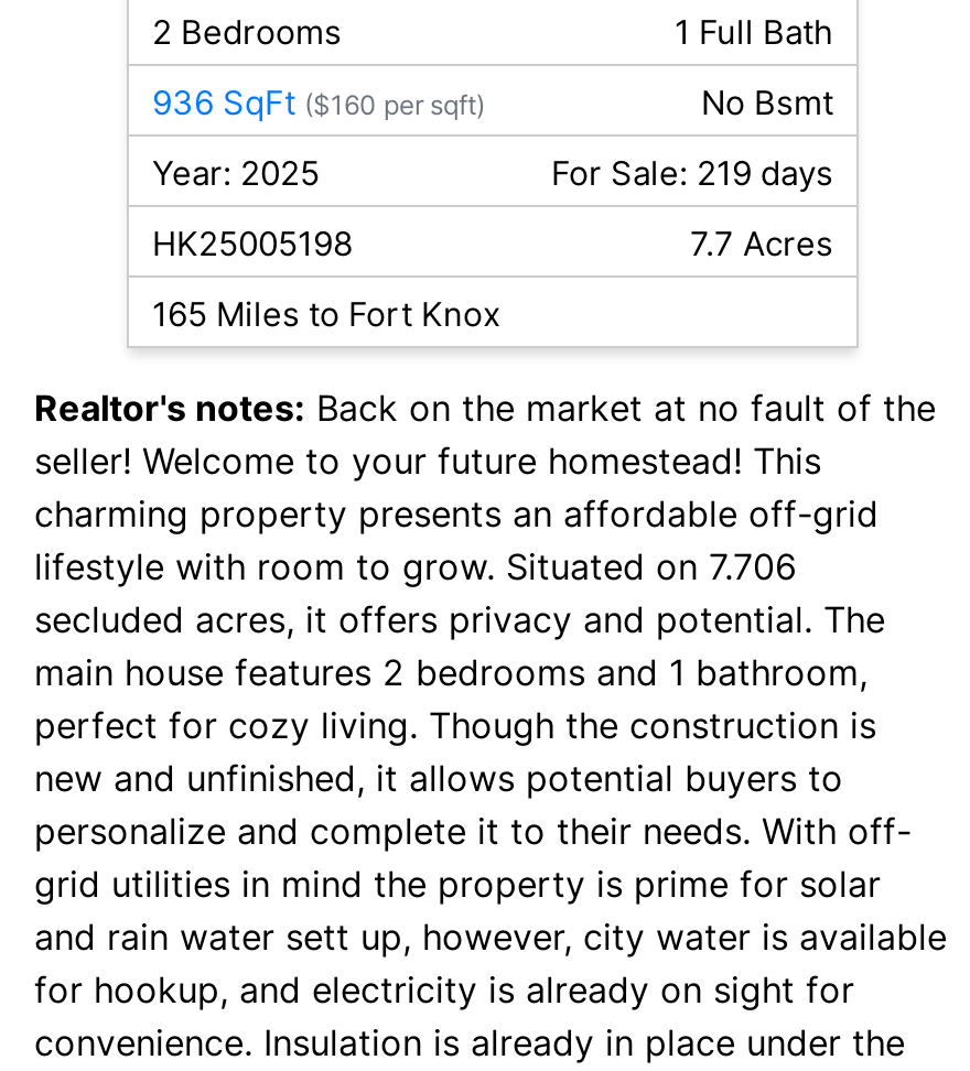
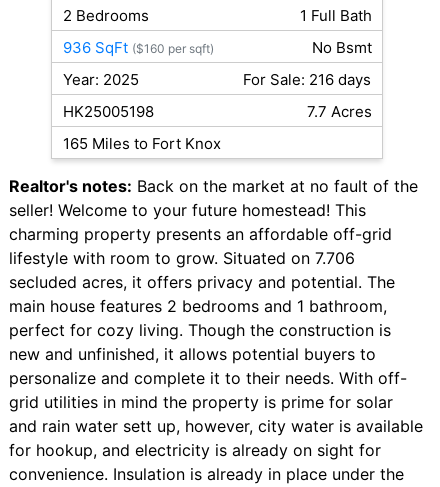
[551,152,833,194] For Sale: 219 days -> [243,70,371,89] For Sale: 216 days

